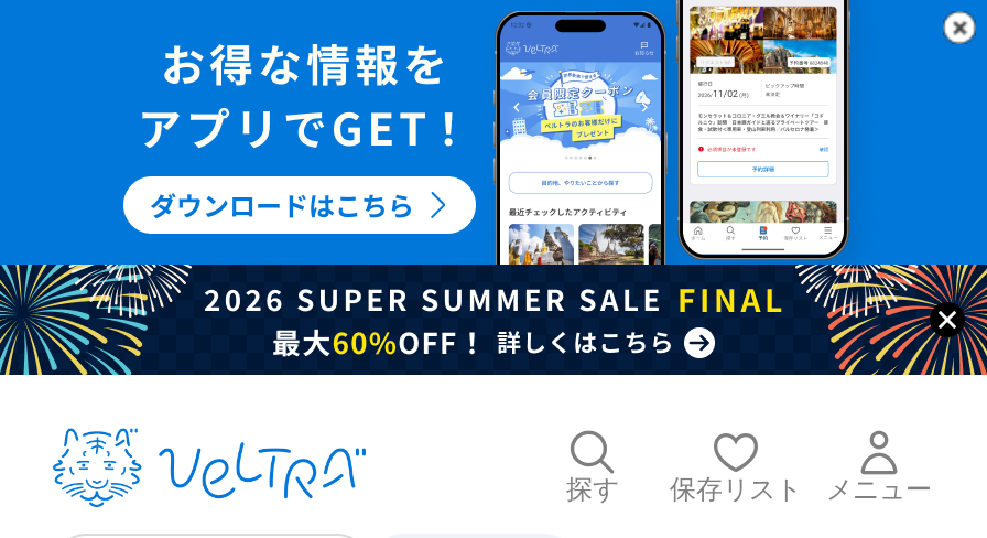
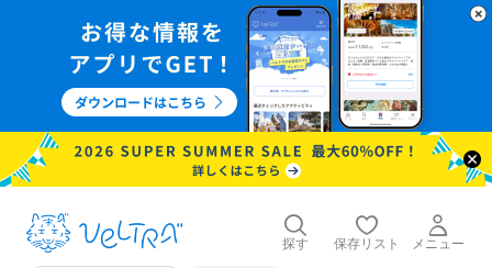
[7,262,980,377] [image] -> [3,131,489,188] [image]

